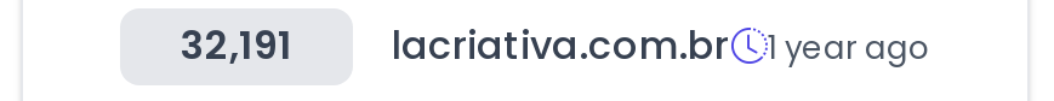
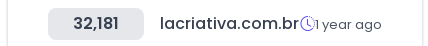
[181,18,930,73] 32,191 lacriativa.com.br 1 year ago -> [73,12,382,35] 32,181 lacriativa.com.br 1 year ago

